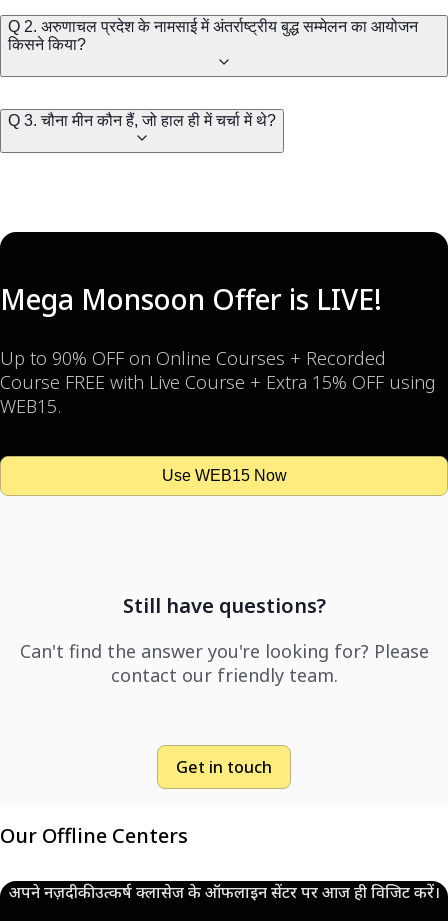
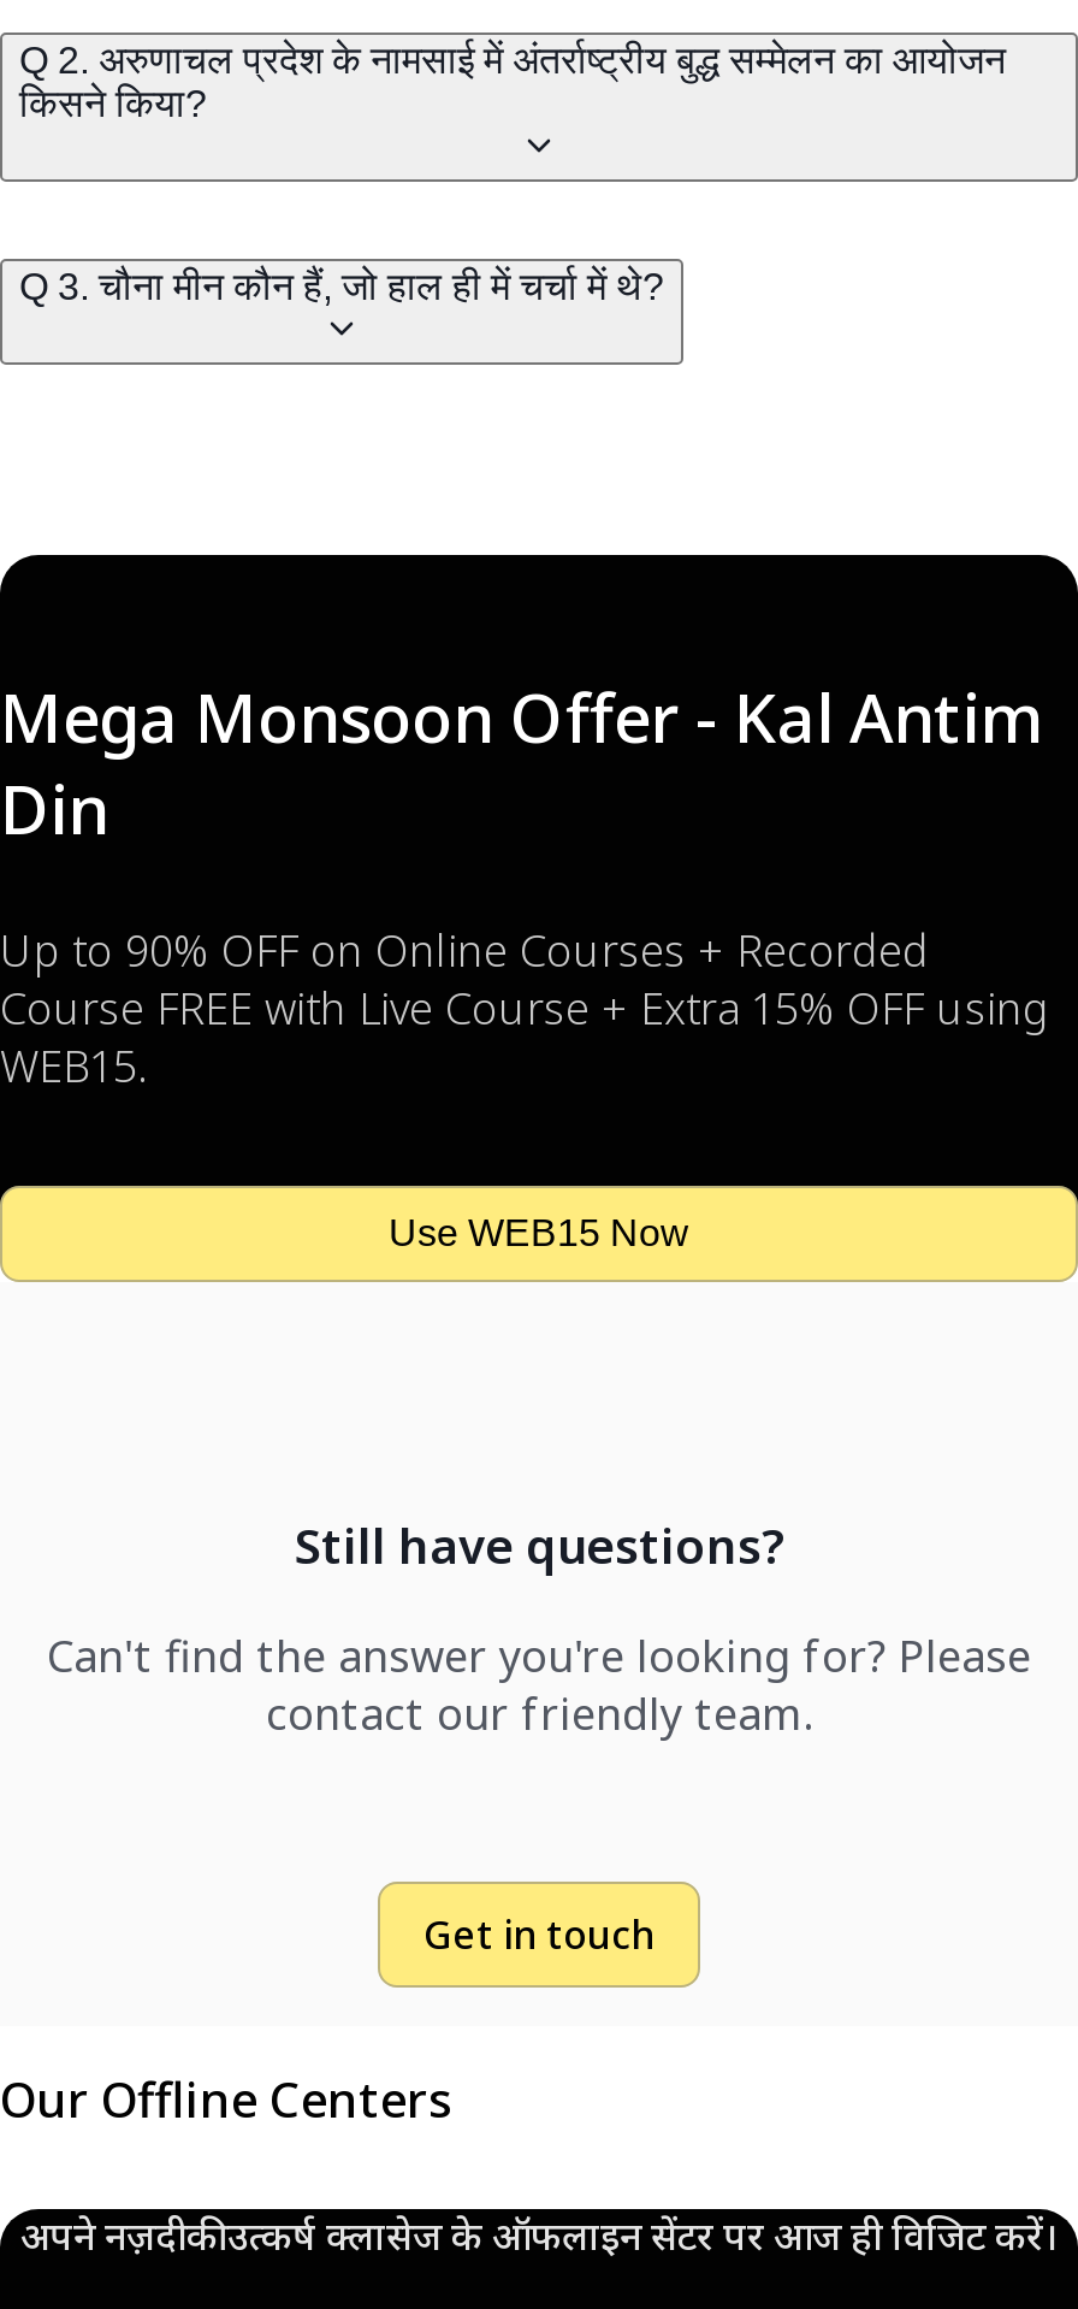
[0,280,382,318] Mega Monsoon Offer is LIVE! -> [0,671,1044,854] Mega Monsoon Offer - Kal Antim | Din

